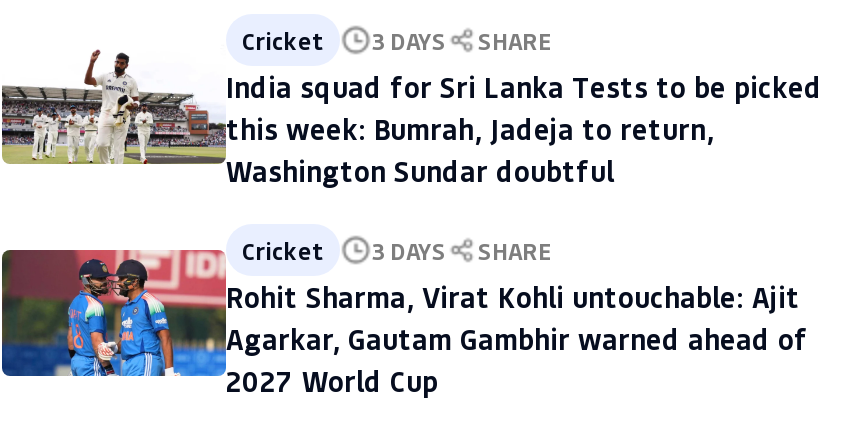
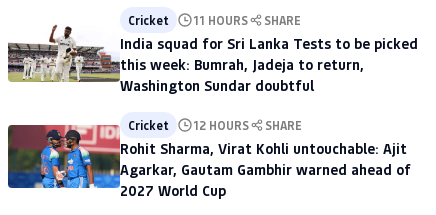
[242,24,552,56] Cricket 3 DAYS SHARE -> [128,12,301,28] Cricket 11 HOURS SHARE
[242,234,552,266] Cricket 3 DAYS SHARE -> [128,117,302,133] Cricket 12 HOURS SHARE

